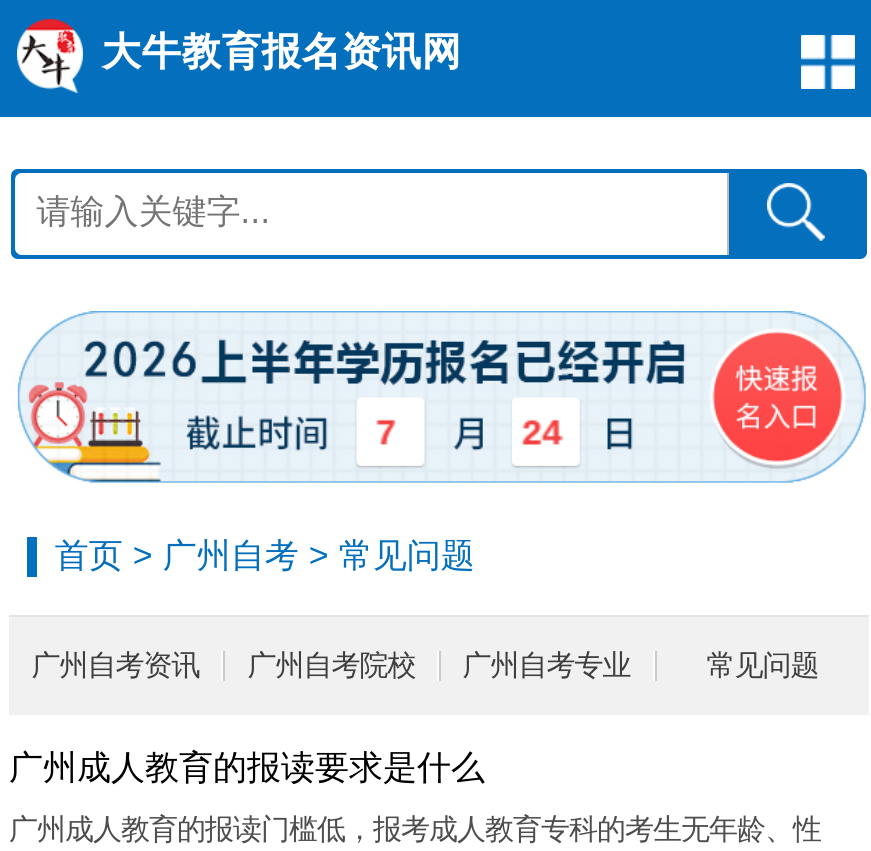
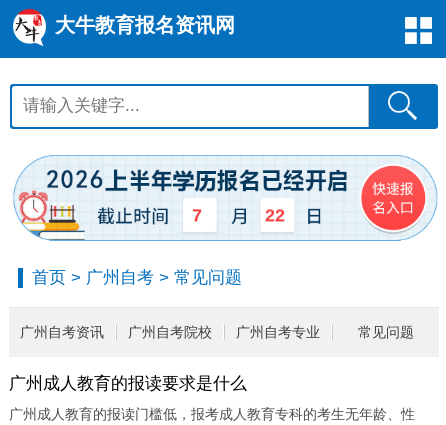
[523,412,563,453] 24 -> [266,206,286,226] 22

